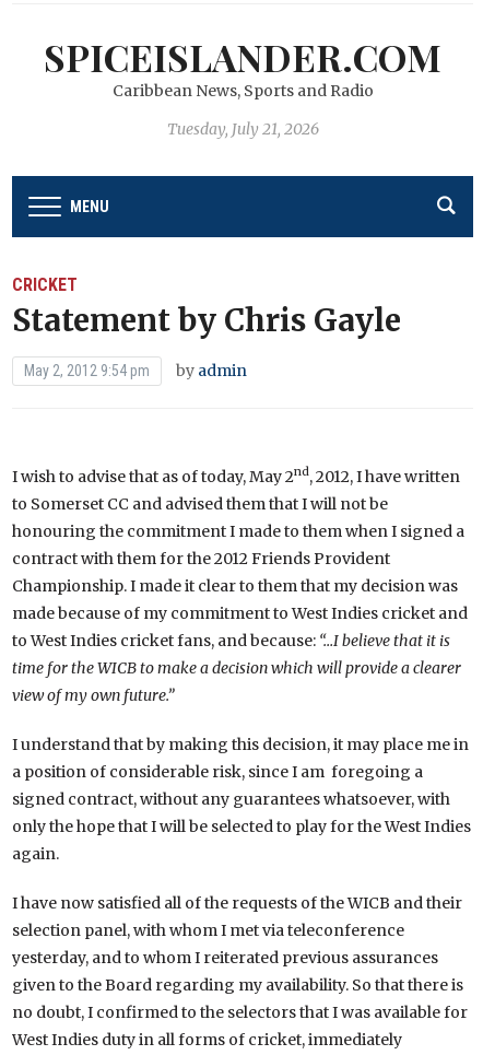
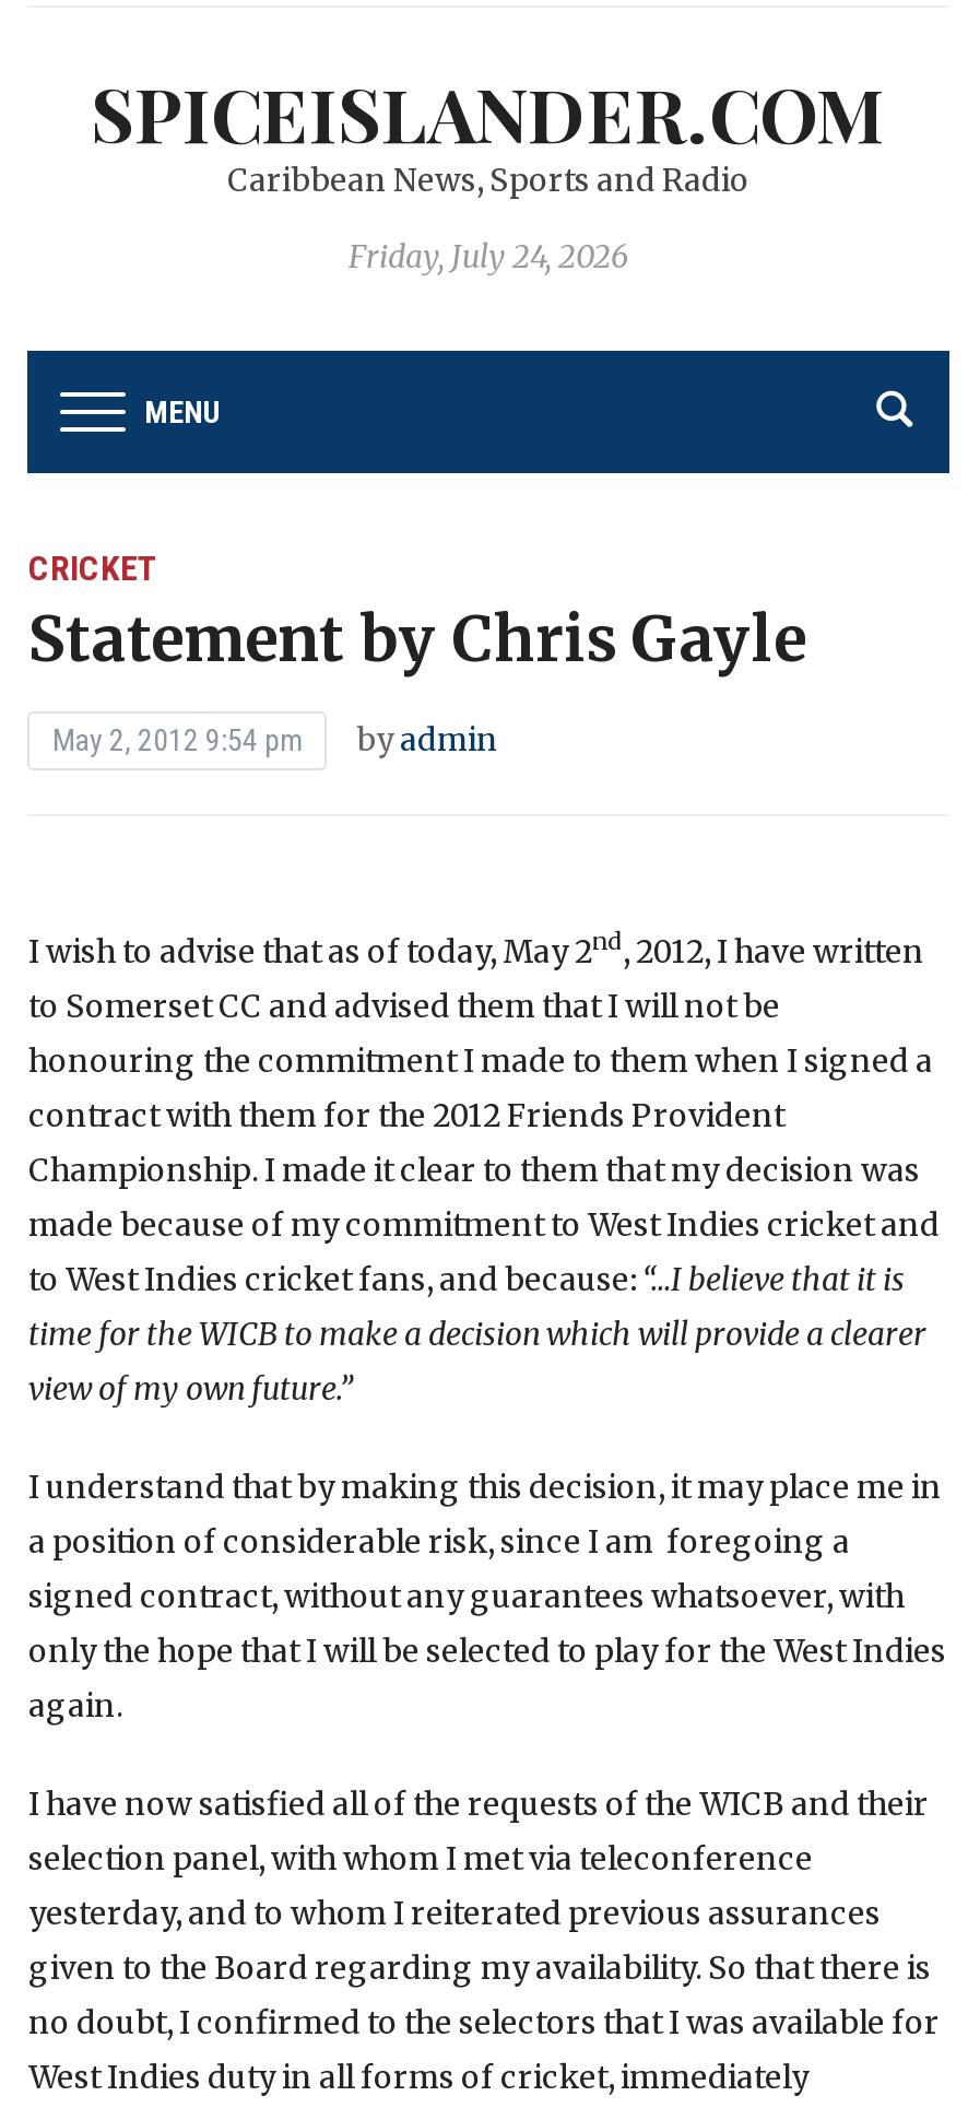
[167,119,319,139] Tuesday, July 21, 2026 -> [349,237,628,276] Friday, July 24, 2026

